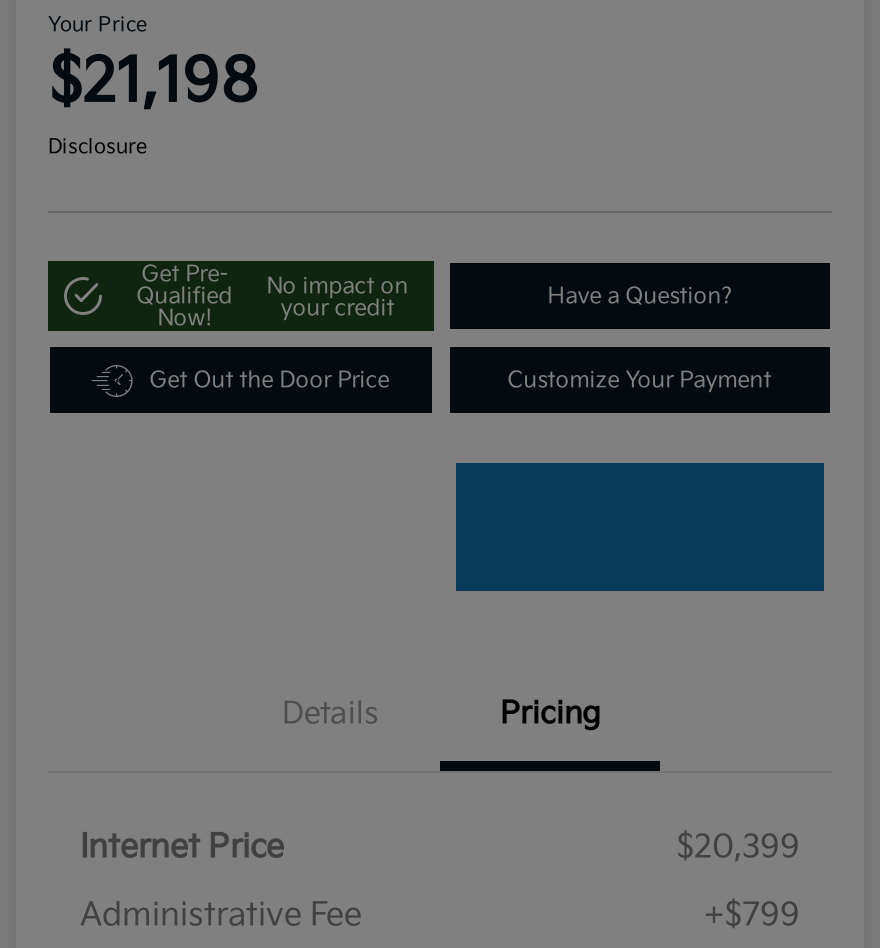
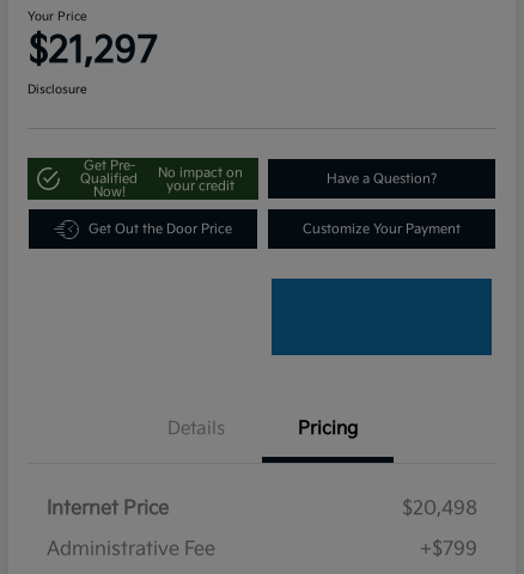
[48,47,258,119] $21,198 -> [28,30,157,73] $21,297
[676,829,800,867] $20,399 -> [402,498,477,520] $20,498

